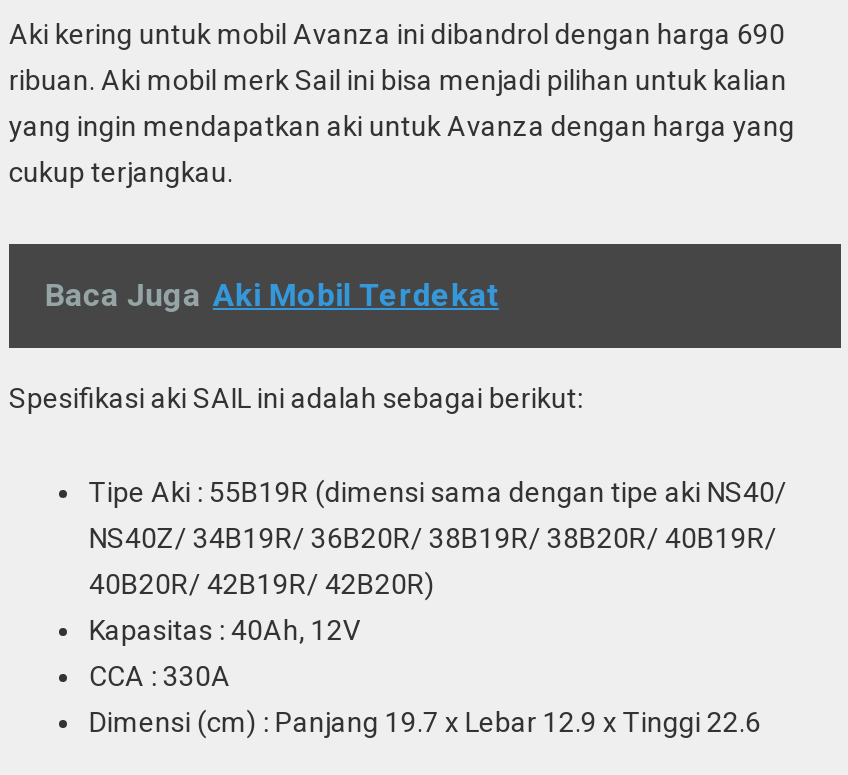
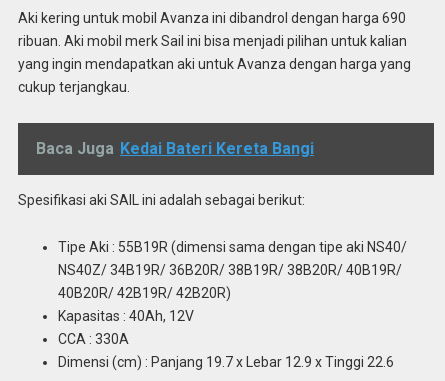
[45,276,499,314] Baca Juga Aki Mobil Terdekat -> [36,139,314,158] Baca Juga Kedai Bateri Kereta Bangi

